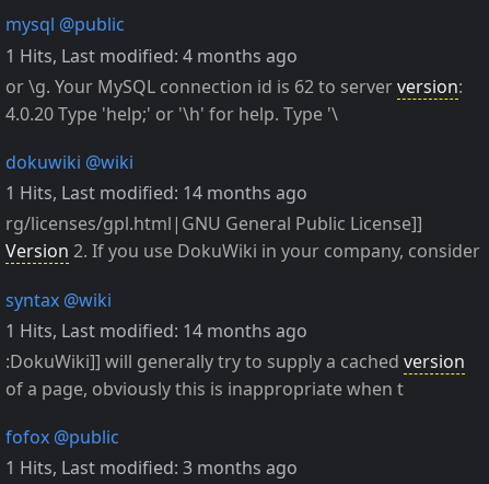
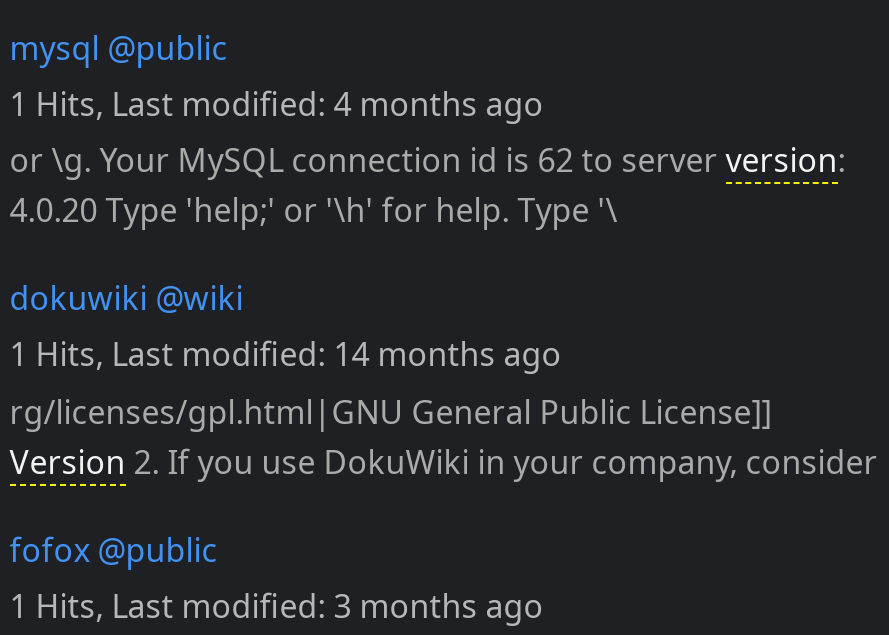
[5,288,465,401] syntax @wiki | 1 Hits, Last modified: 14 months ago | :DokuWiki]] will generally try to supply a cached version | of a page, obviously this is inappropriate when t -> none

